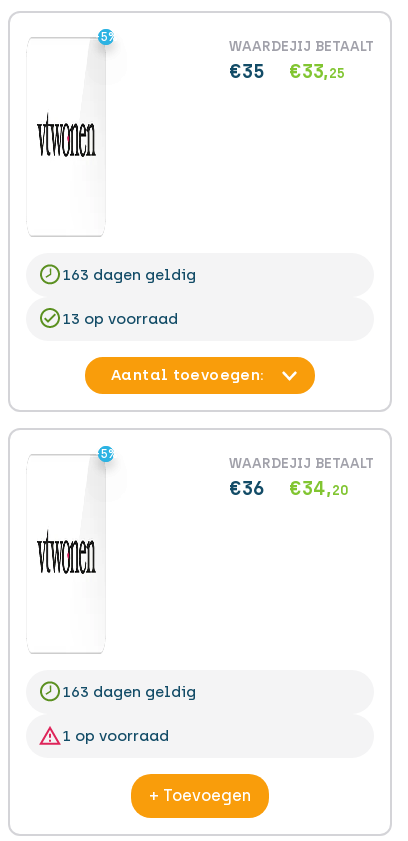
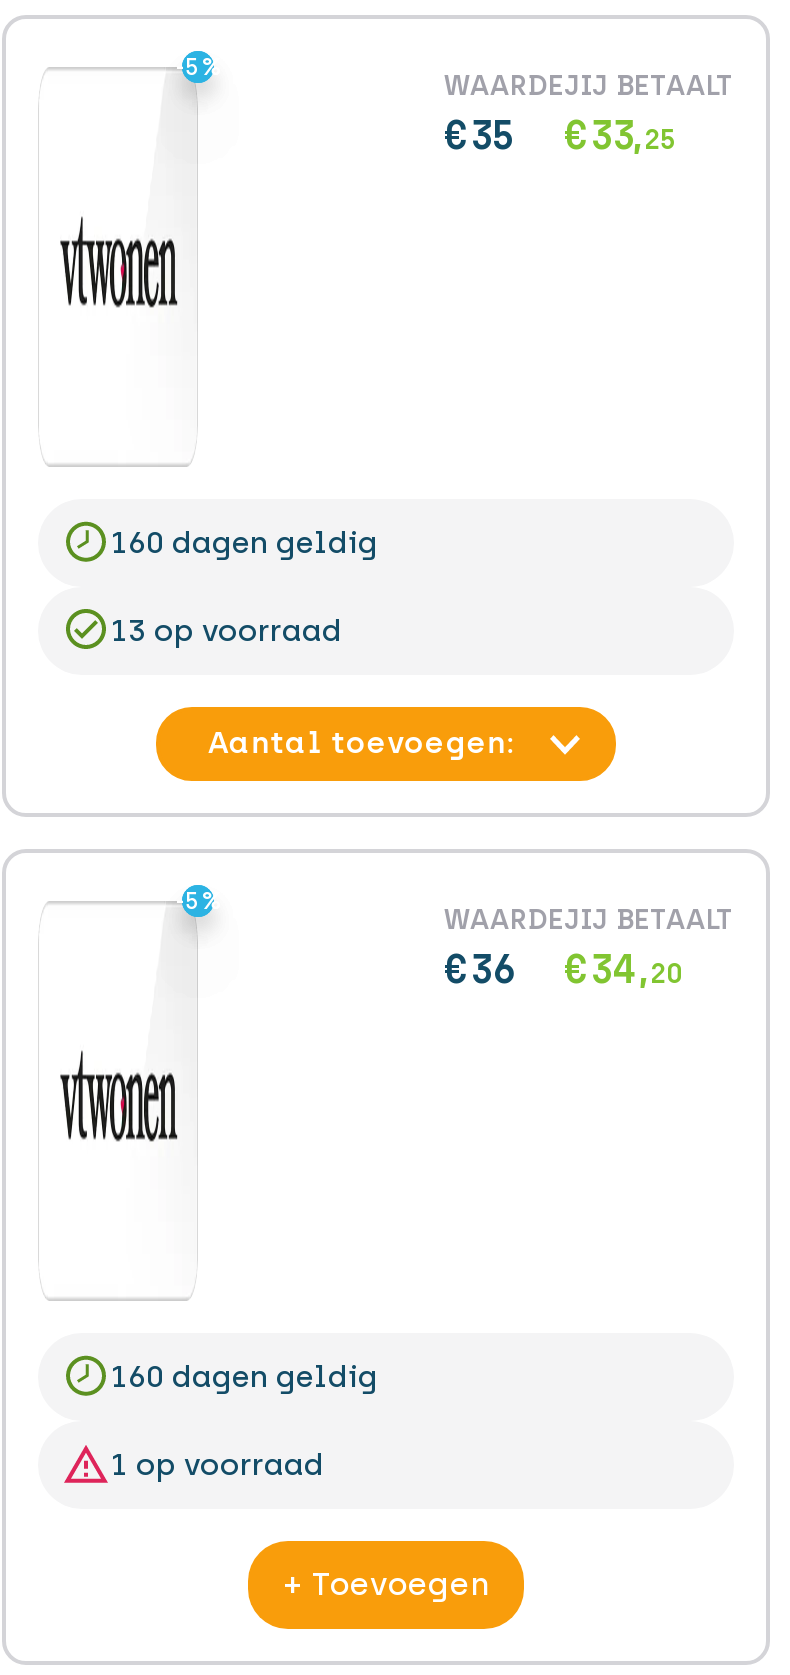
[62,266,196,284] 163 dagen geldig -> [110,524,378,560] 160 dagen geldig
[62,683,196,701] 163 dagen geldig -> [110,1359,378,1395] 160 dagen geldig

